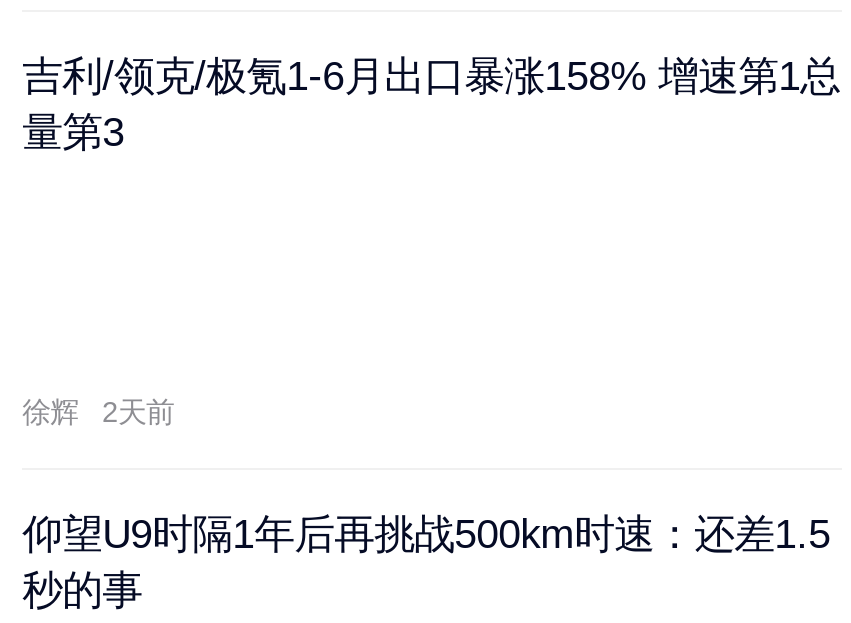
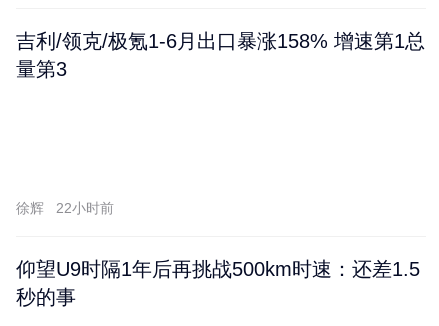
[102,397,174,429] 2天前 -> [56,200,114,216] 22小时前

